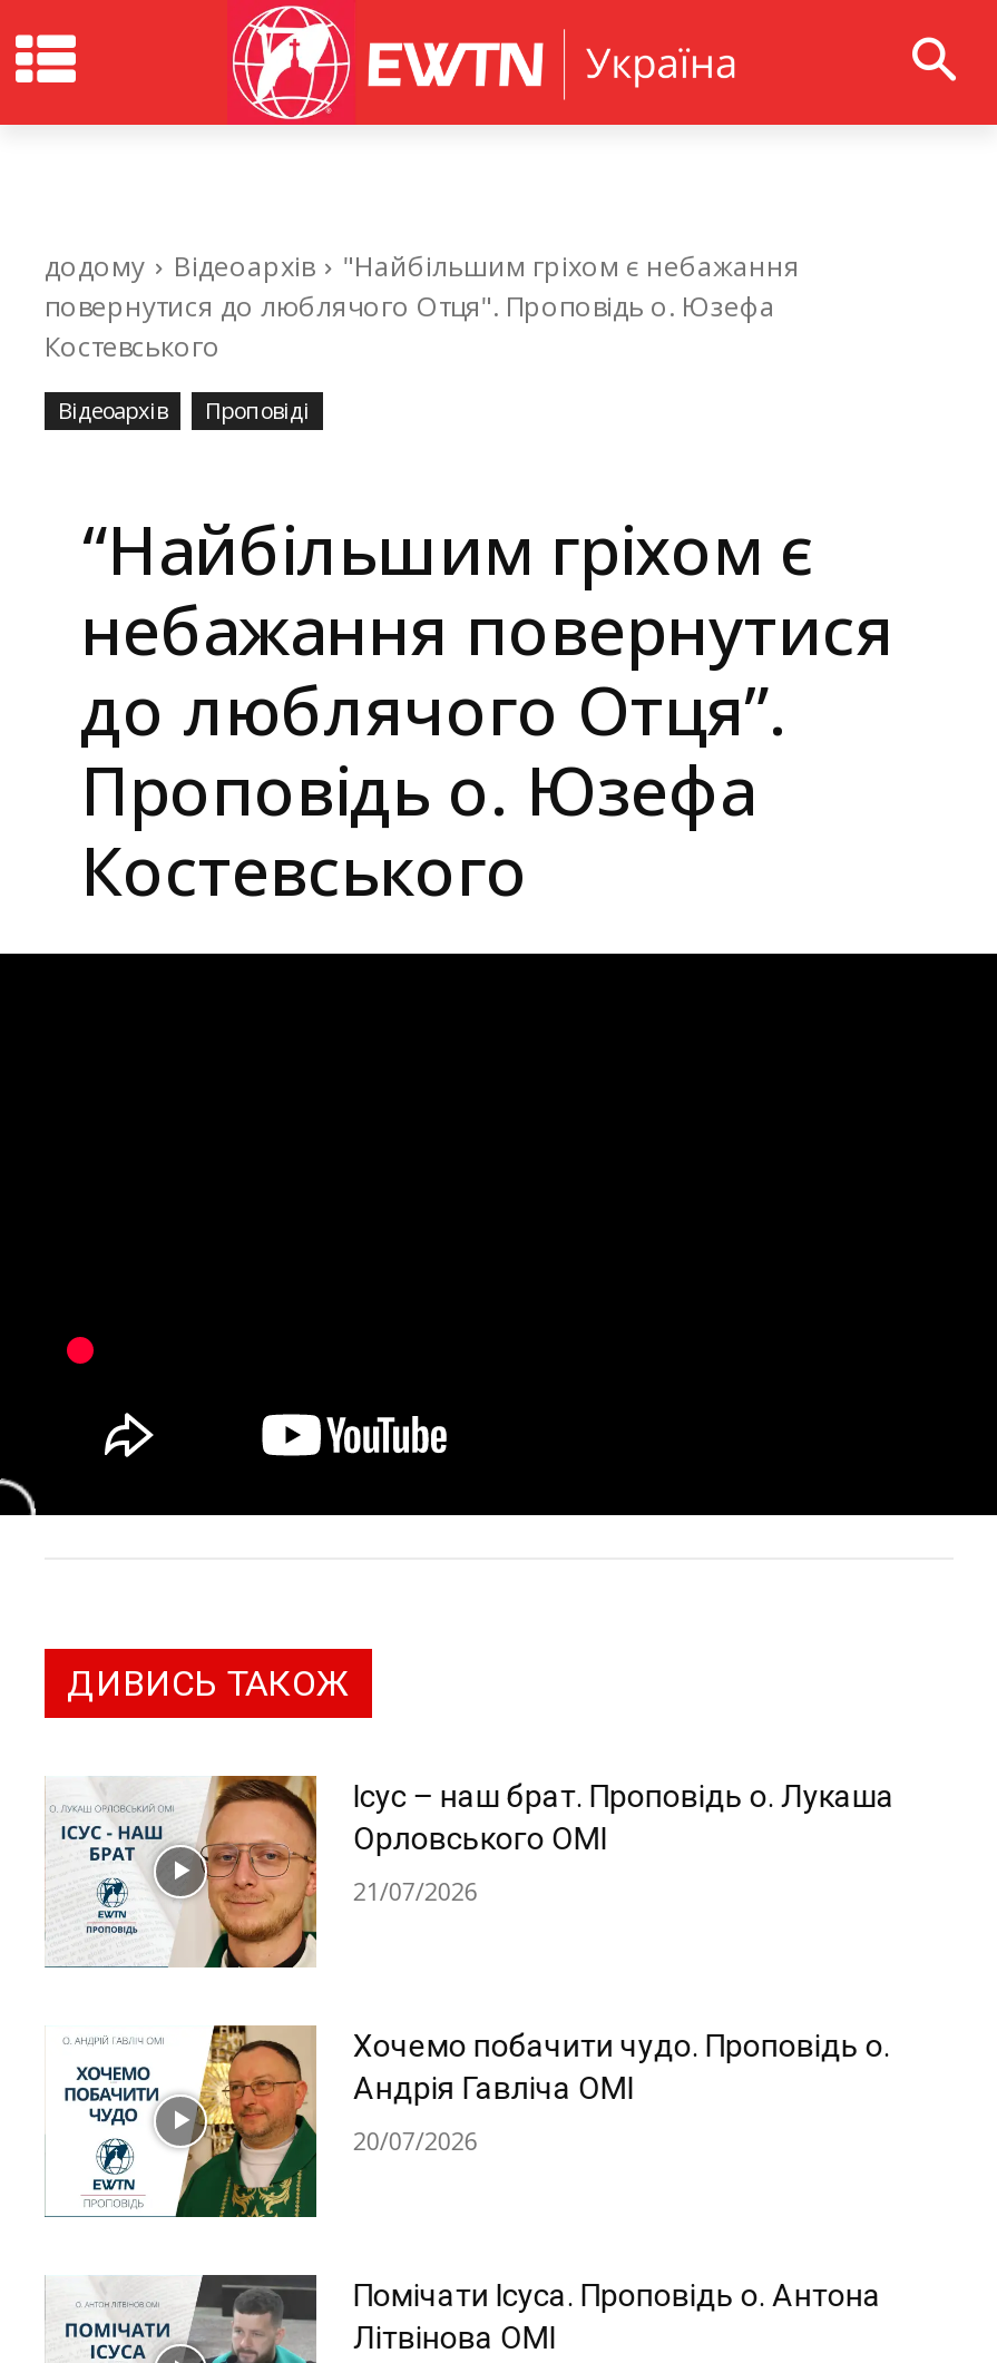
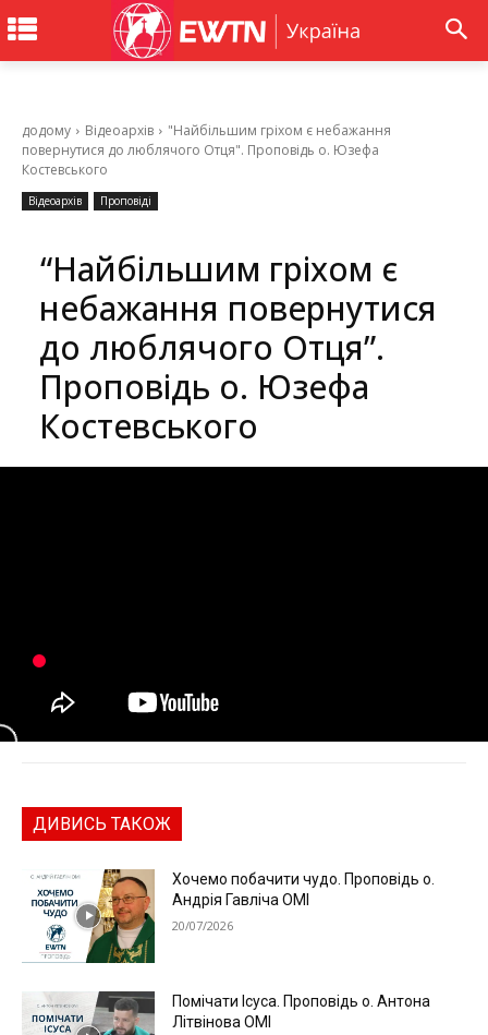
[51,1774,894,1967] [image] | Ісус – наш брат. Проповідь о. Лукаша | Орловського ОМІ | 21/07/2026 -> none

